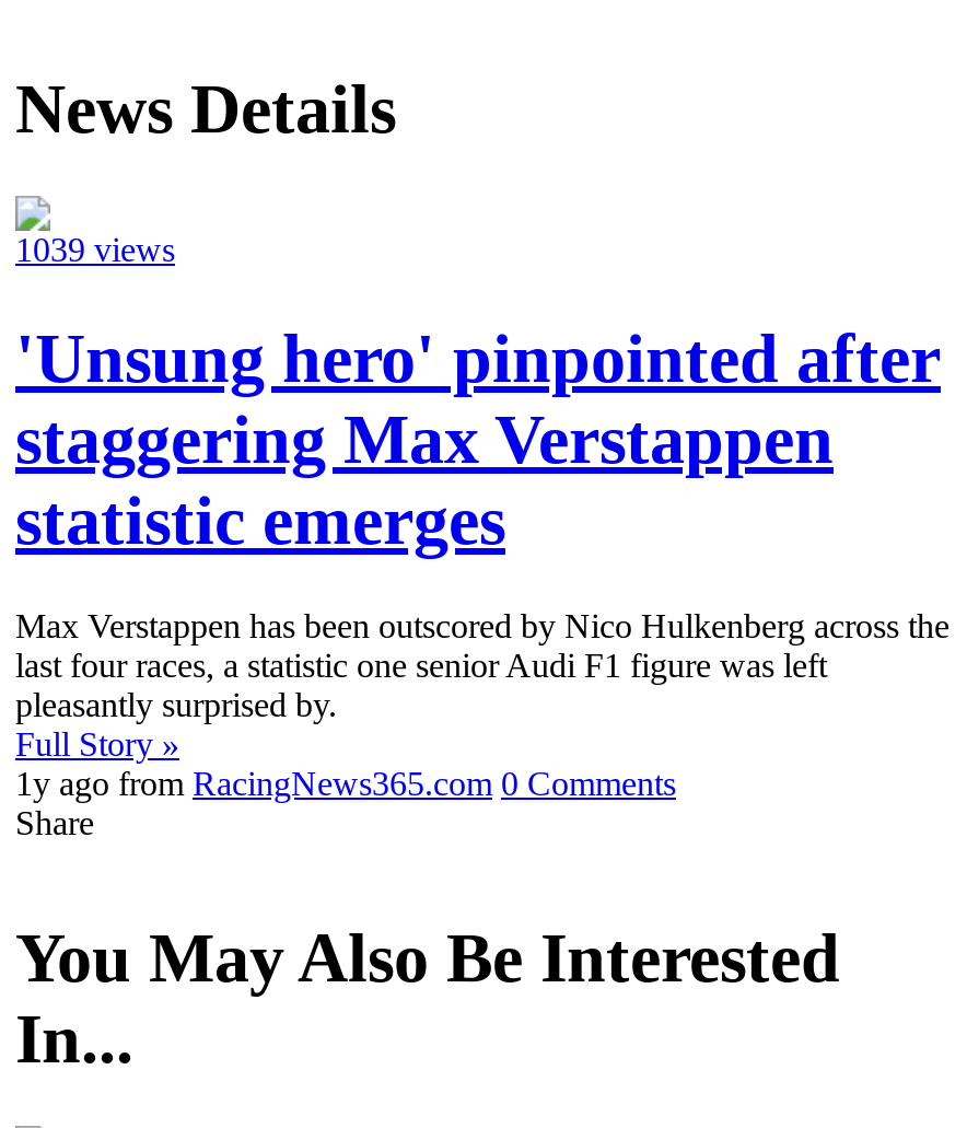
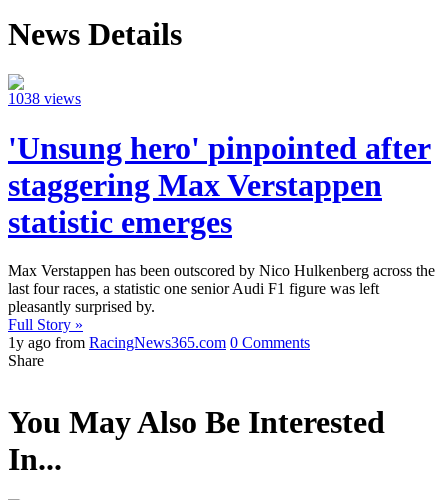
[15,232,175,269] 1039 views -> [8,90,81,107] 1038 views

